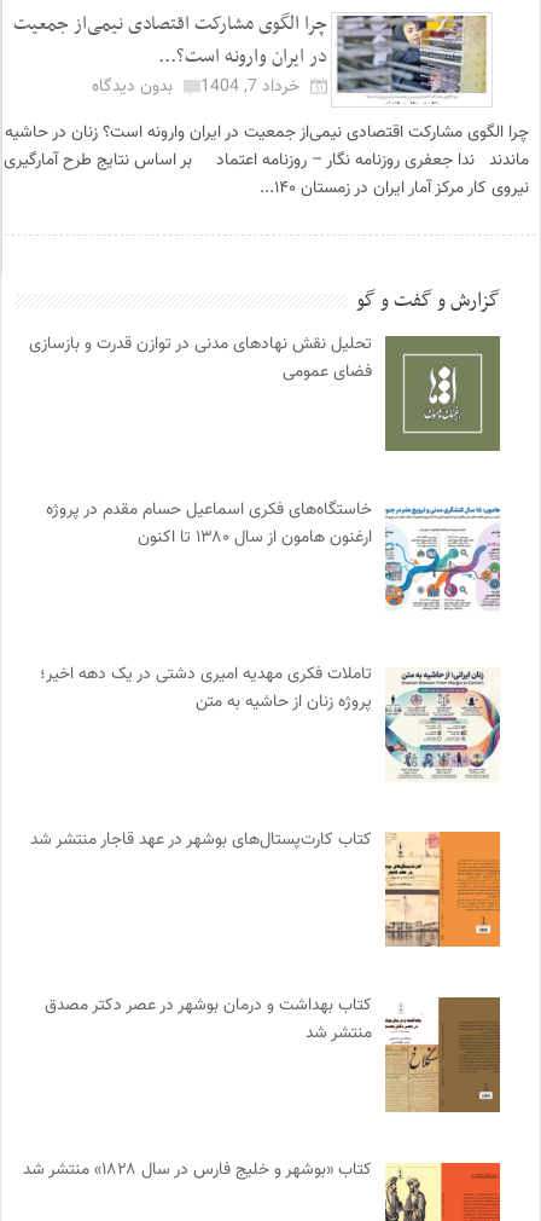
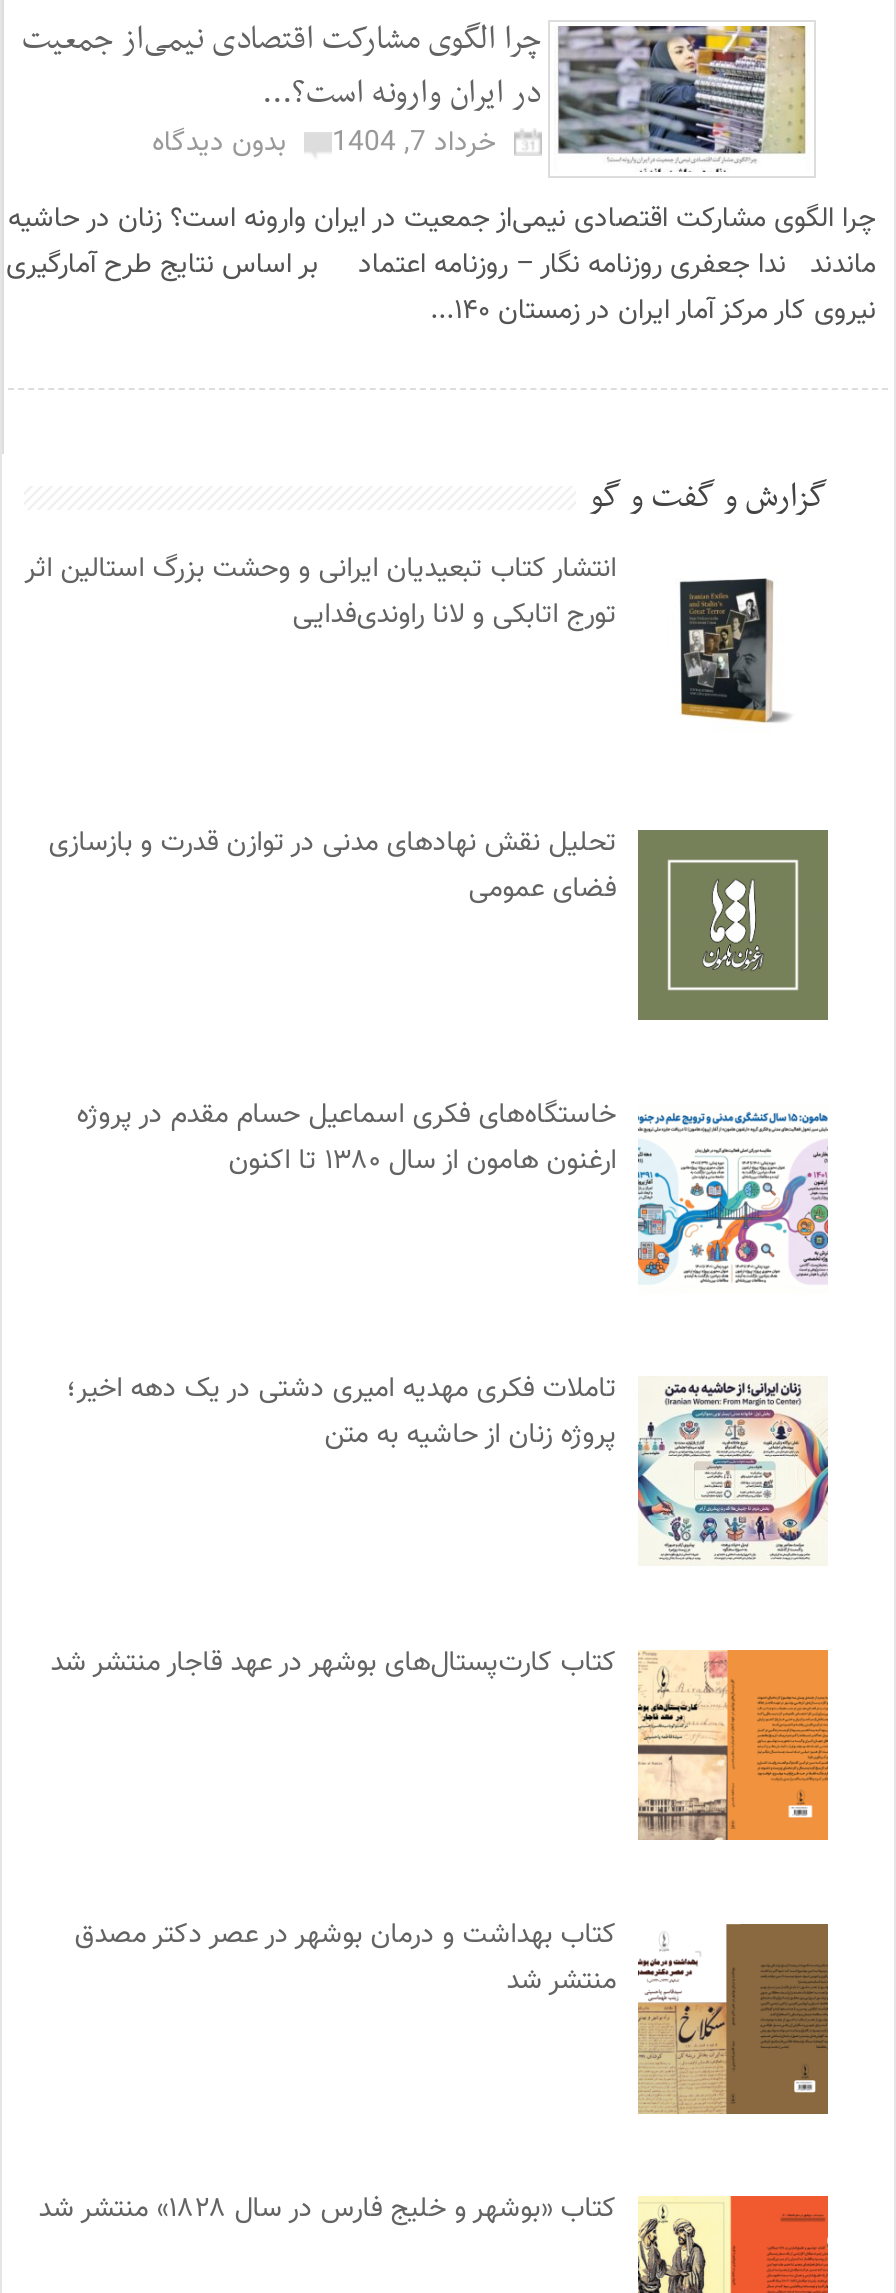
none -> [24,548,790,724] [image] | انتشار کتاب تبعیدیان ایرانی و وحشت بزرگ استالین اثر | تورج اتابکی و لانا راوندی‌فدایی

